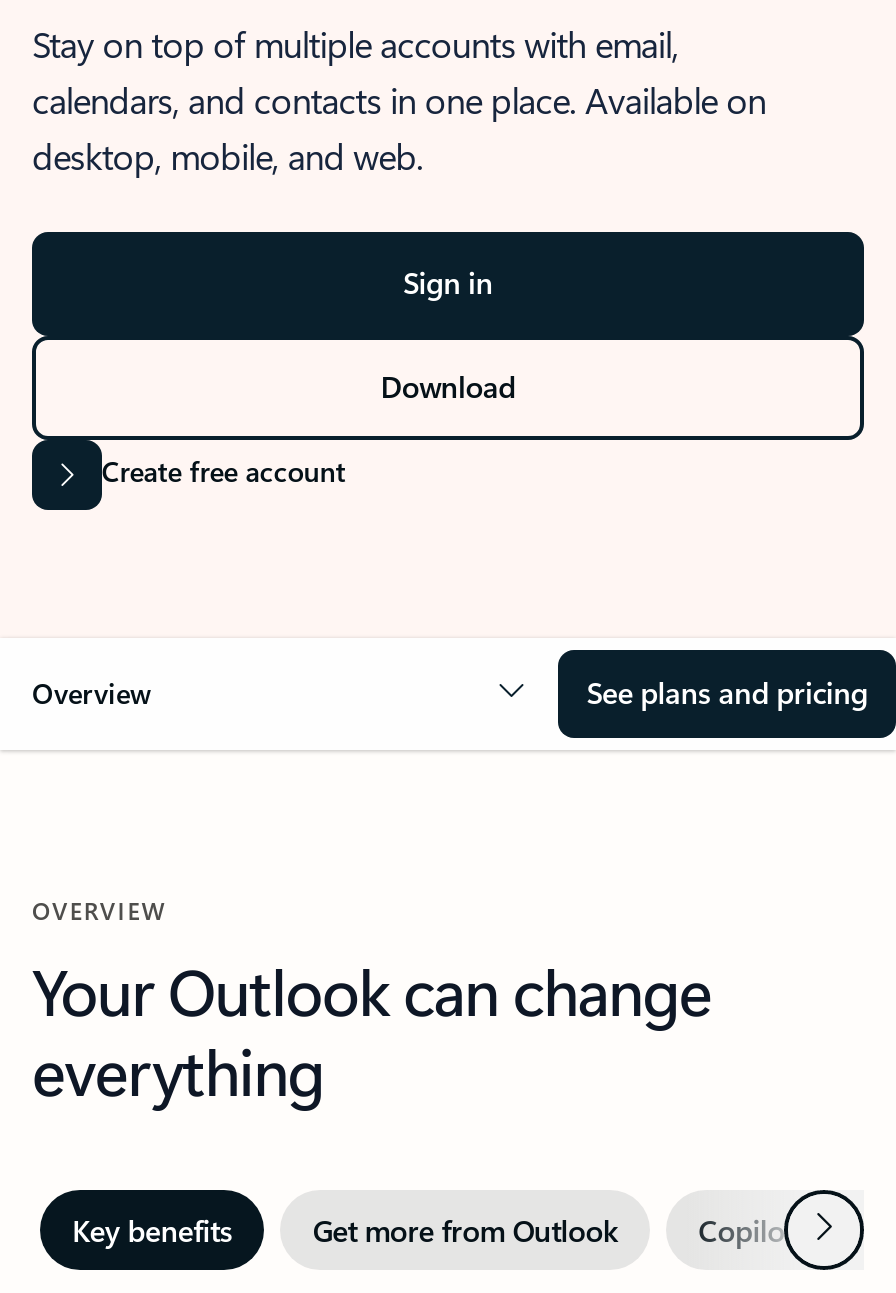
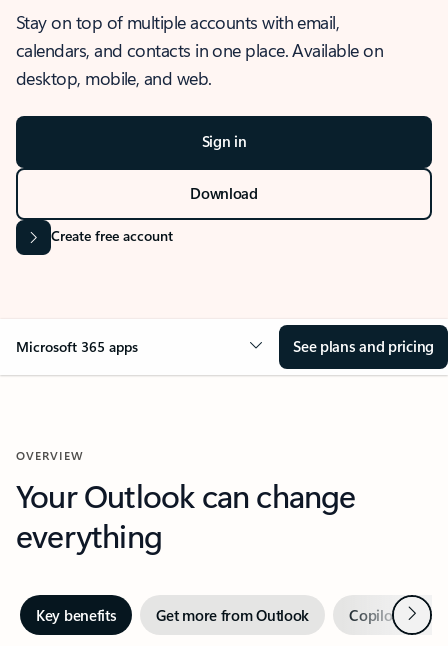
[32,674,152,712] Overview -> [16,337,138,356] Microsoft 365 apps

